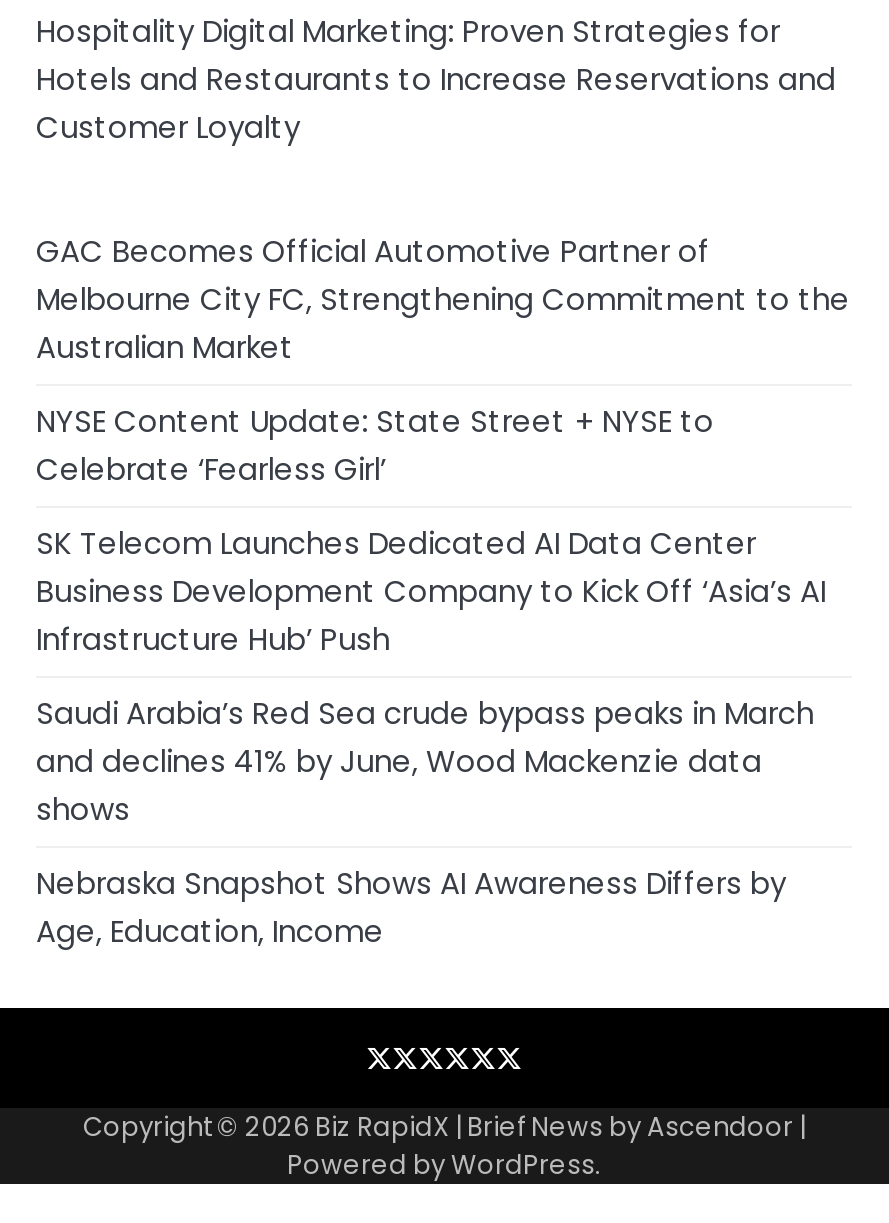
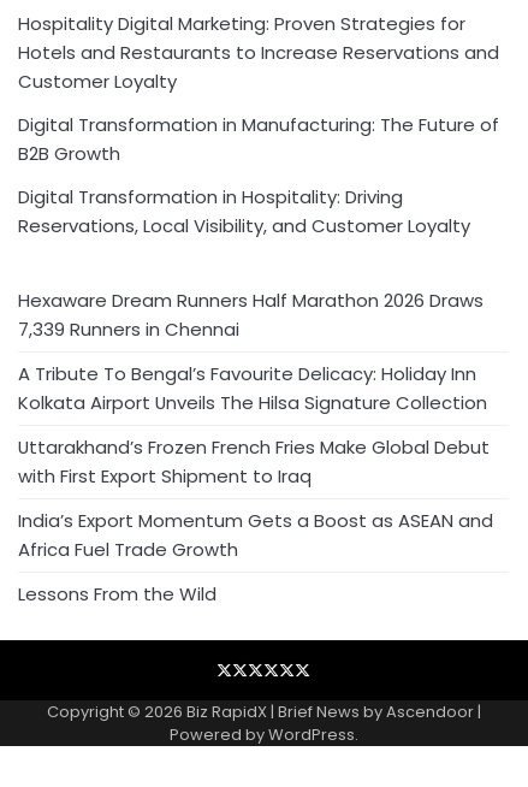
[36,229,850,951] GAC Becomes Official Automotive Partner of | Melbourne City FC, Strengthening Commitment to the | Australian Market | NYSE Content Update: State Street + NYSE to | Celebrate ‘Fearless Girl’ | SK Telecom Launches Dedicated AI Data Center | Business Development Company to Kick Off ‘Asia’s AI | Infrastructure Hub’ Push | Saudi Arabia’s Red Sea crude bypass peaks in March | and declines 41% by June, Wood Mackenzie data | shows | Nebraska Snapshot Shows AI Awareness Differs by | Age, Education, Income -> [18,112,499,606] Digital Transformation in Manufacturing: The Future of | B2B Growth | Digital Transformation in Hospitality: Driving | Reservations, Local Visibility, and Customer Loyalty | Hexaware Dream Runners Half Marathon 2026 Draws | 7,339 Runners in Chennai | A Tribute To Bengal’s Favourite Delicacy: Holiday Inn | Kolkata Airport Unveils The Hilsa Signature Collection | Uttarakhand’s Frozen French Fries Make Global Debut | with First Export Shipment to Iraq | India’s Export Momentum Gets a Boost as ASEAN and | Africa Fuel Trade Growth | Lessons From the Wild

